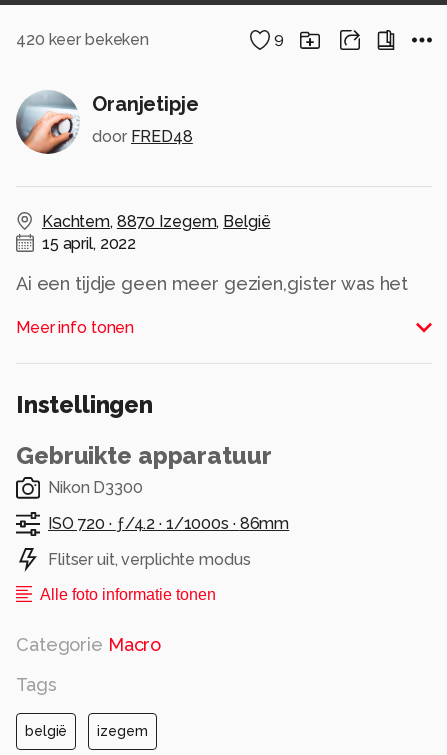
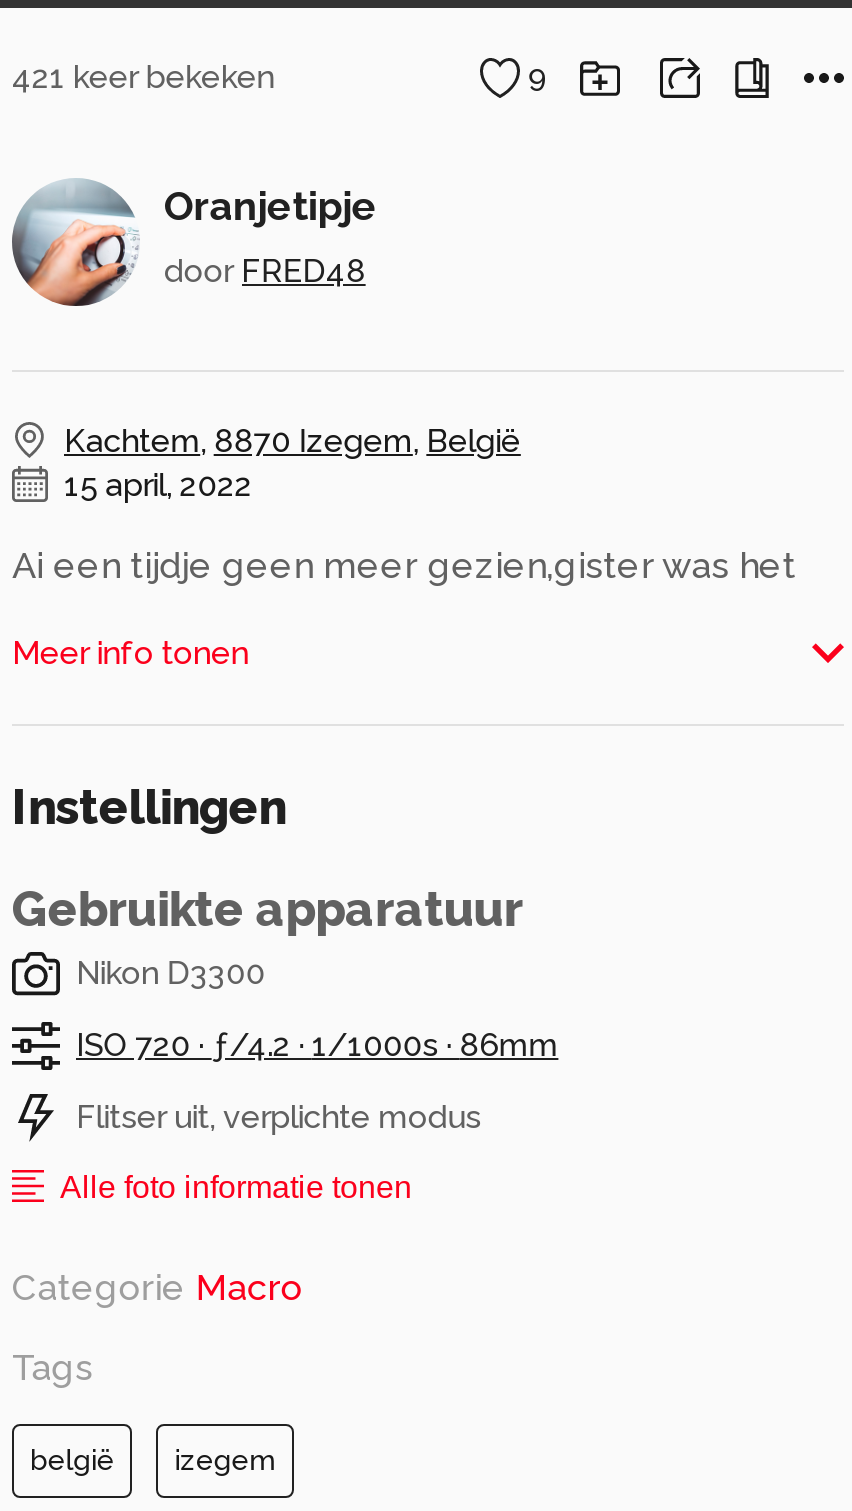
[16,30,149,49] 420 keer bekeken -> [12,58,274,96] 421 keer bekeken

